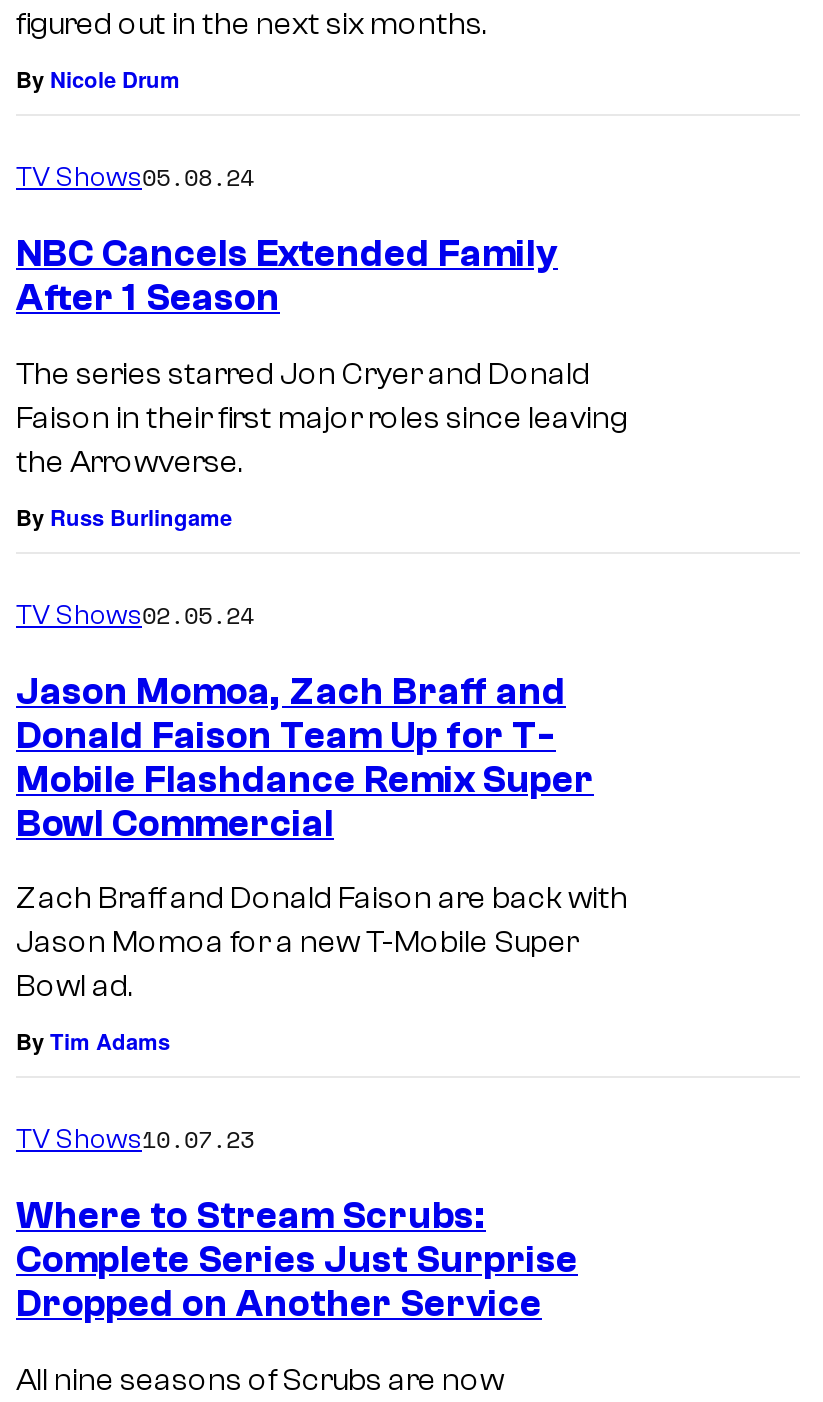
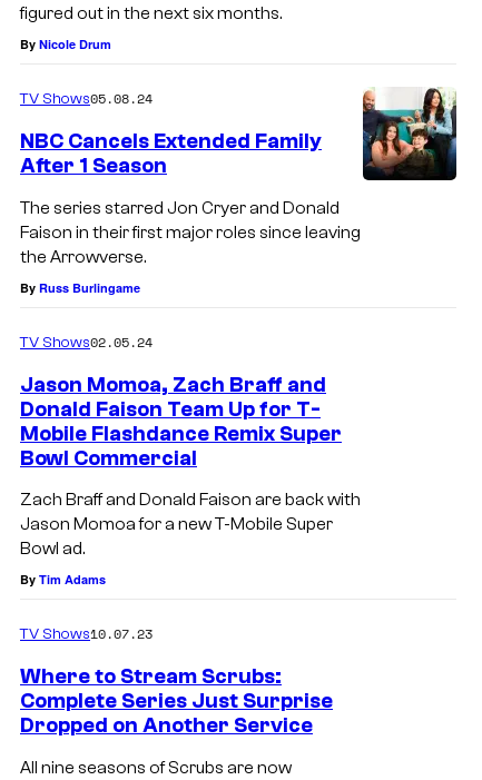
none -> [362,87,458,181] [image]

